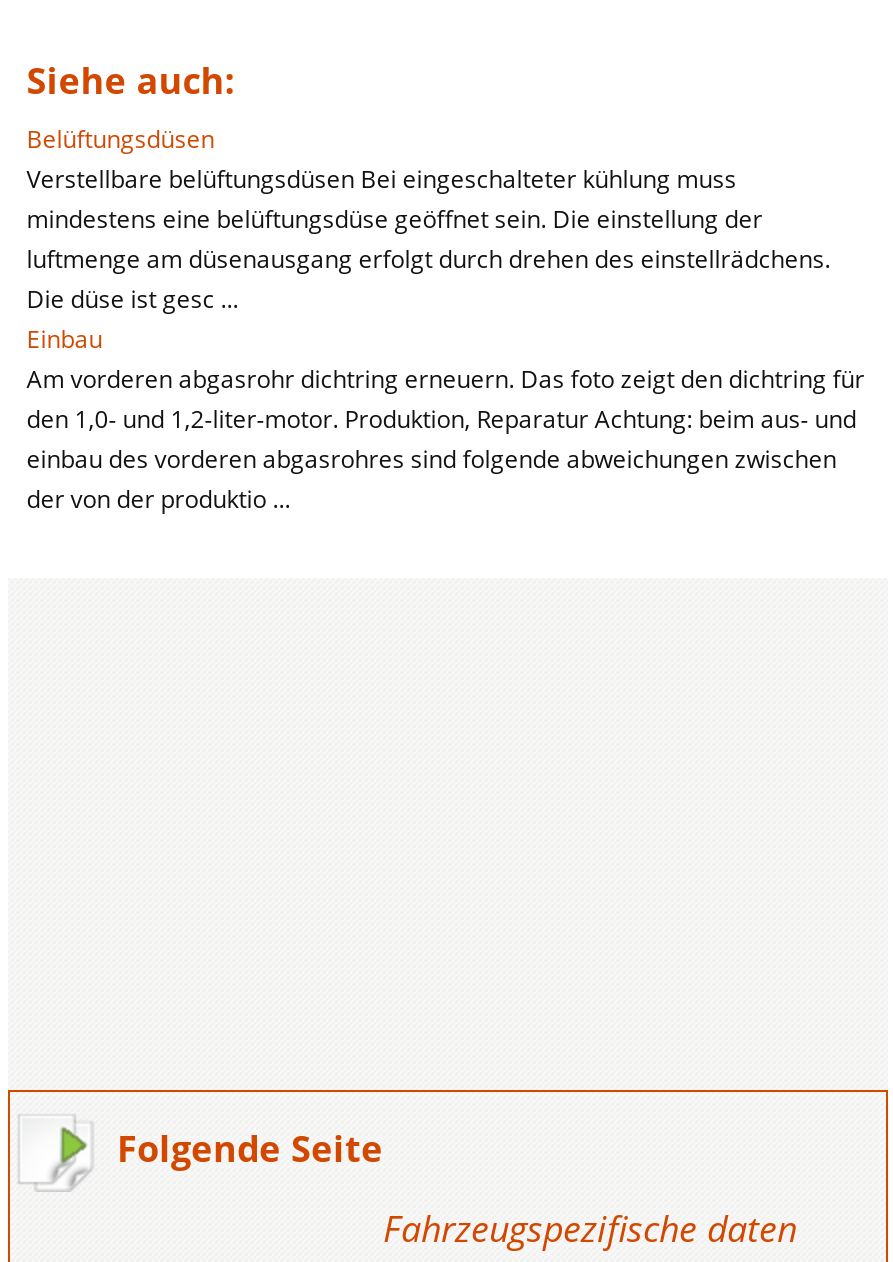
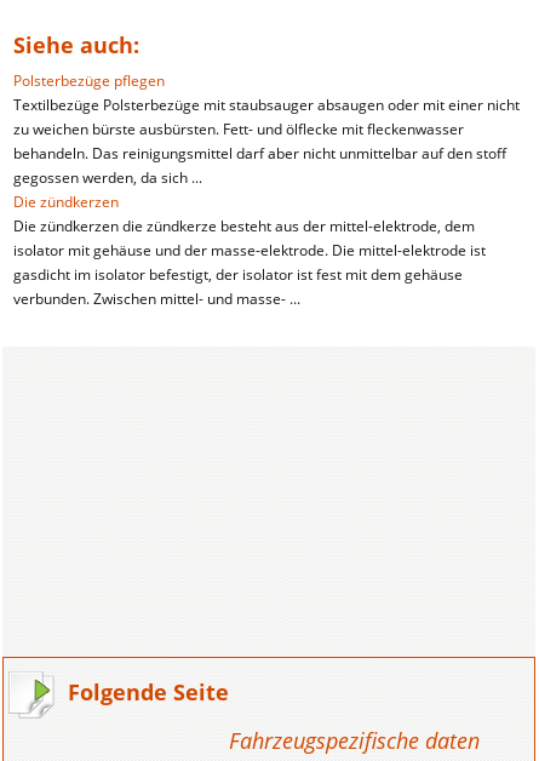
[26,122,864,516] Belüftungsdüsen | Verstellbare belüftungsdüsen Bei eingeschalteter kühlung muss | mindestens eine belüftungsdüse geöffnet sein. Die einstellung der | luftmenge am düsenausgang erfolgt durch drehen des einstellrädchens. | Die düse ist gesc ... | Einbau | Am vorderen abgasrohr dichtring erneuern. Das foto zeigt den dichtring für | den 1,0- und 1,2-liter-motor. Produktion, Reparatur Achtung: beim aus- und | einbau des vorderen abgasrohres sind folgende abweichungen zwischen | der von der produktio ... -> [14,70,520,309] Polsterbezüge pflegen | Textilbezüge Polsterbezüge mit staubsauger absaugen oder mit einer nicht | zu weichen bürste ausbürsten. Fett- und ölflecke mit fleckenwasser | behandeln. Das reinigungsmittel darf aber nicht unmittelbar auf den stoff | gegossen werden, da sich ... | Die zündkerzen | Die zündkerzen die zündkerze besteht aus der mittel-elektrode, dem | isolator mit gehäuse und der masse-elektrode. Die mittel-elektrode ist | gasdicht im isolator befestigt, der isolator ist fest mit dem gehäuse | verbunden. Zwischen mittel- und masse- ...

